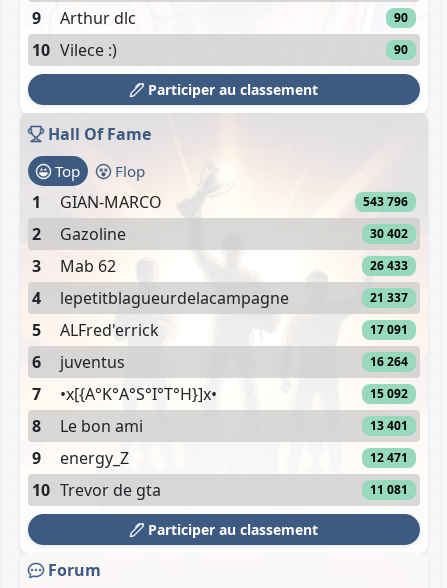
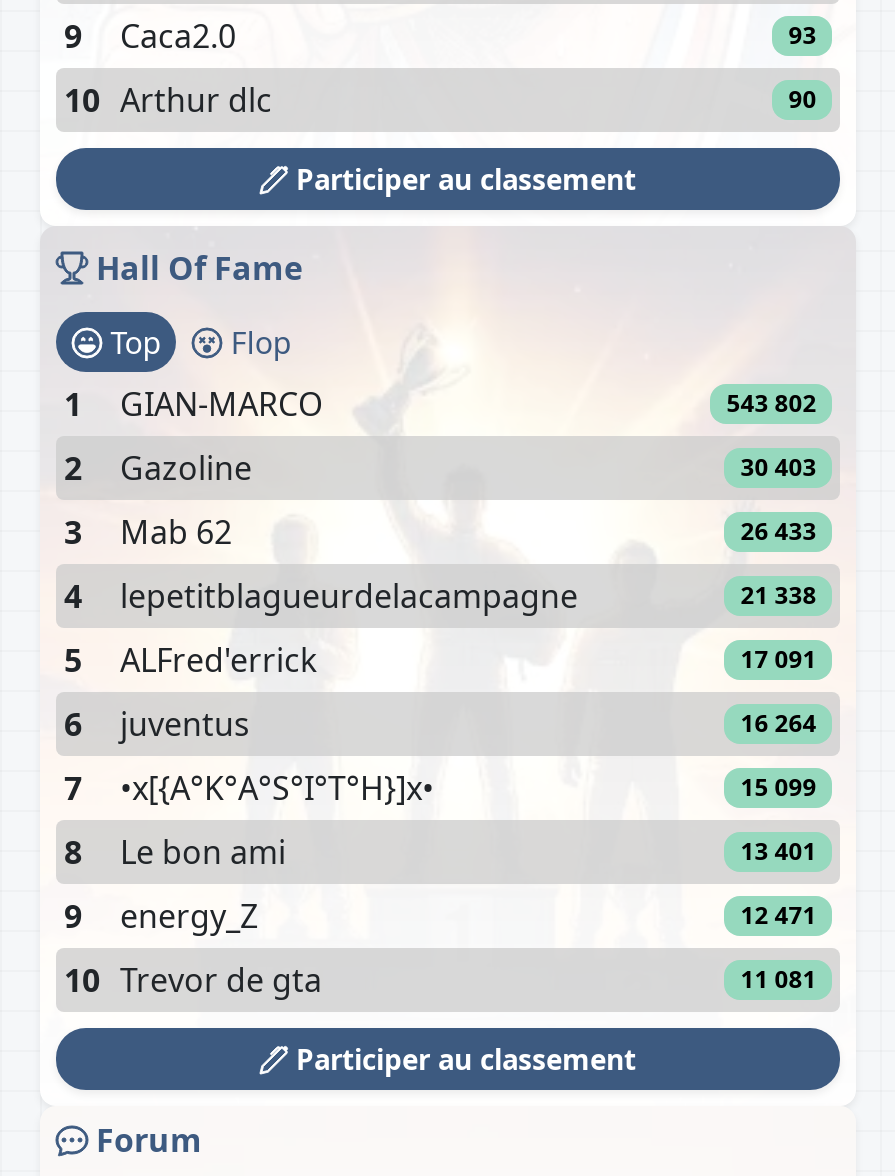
[60,7,408,29] Arthur dlc | 90 -> [120,14,816,58] Caca2.0 | 93
[32,39,117,61] 10 Vilece :) -> [64,78,272,122] 10 Arthur dlc
[363,193,408,210] 543 796 -> [726,386,816,420] 543 802
[370,225,408,242] 30 402 -> [740,450,816,484] 30 403
[370,289,408,306] 21 337 -> [740,578,816,612] 21 338
[370,385,408,402] 15 092 -> [740,770,816,804] 15 099

